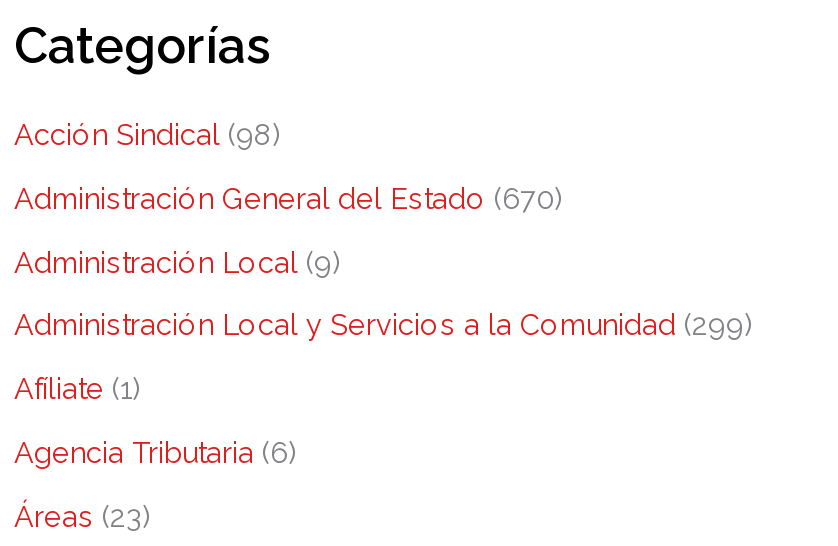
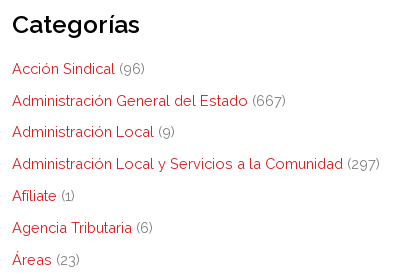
[14,116,280,150] Acción Sindical (98) -> [12,60,145,77] Acción Sindical (96)
[14,180,562,214] Administración General del Estado (670) -> [12,91,286,108] Administración General del Estado (667)
[14,308,752,342] Administración Local y Servicios a la Comunidad (299) -> [12,155,380,172] Administración Local y Servicios a la Comunidad (297)

